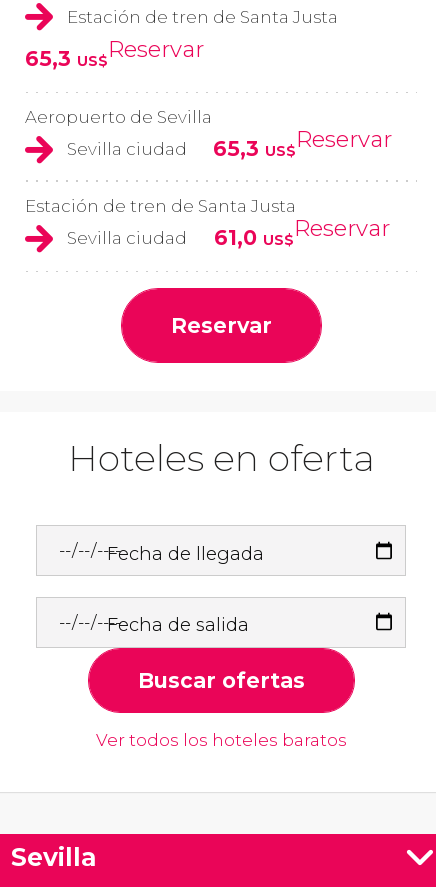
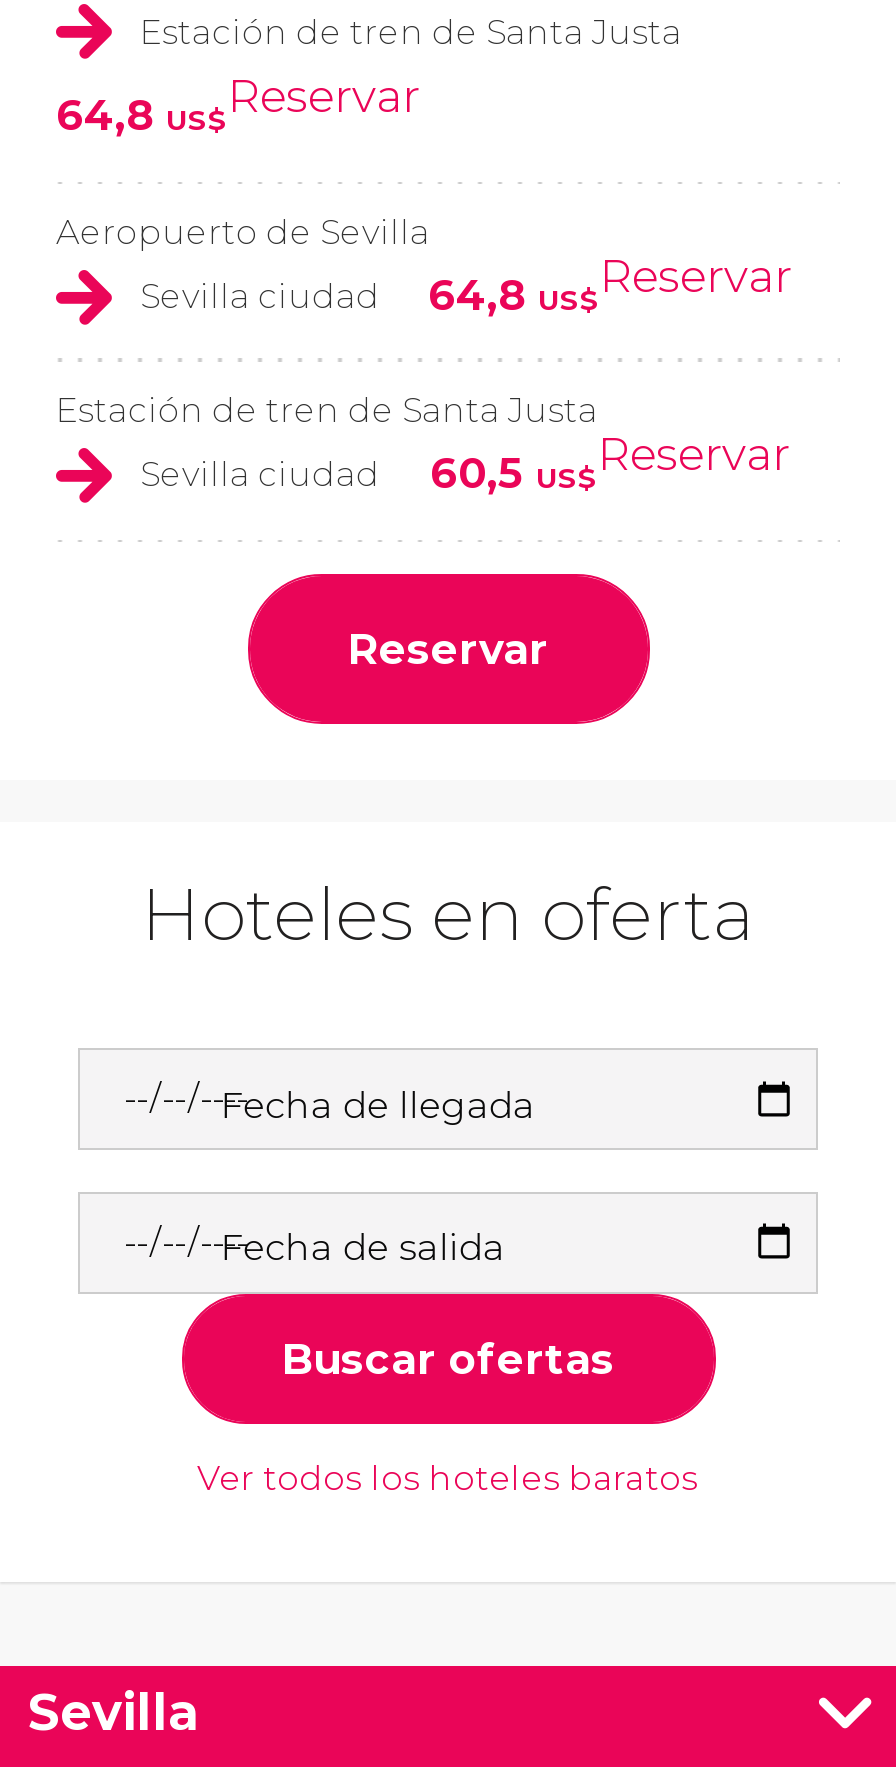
[25,35,204,71] 65,3 US$Reservar -> [56,68,420,140] 64,8 US$Reservar
[67,124,391,160] Sevilla ciudad 65,3 US$Reservar -> [140,247,792,319] Sevilla ciudad 64,8 US$Reservar
[67,214,390,250] Sevilla ciudad 61,0 US$Reservar -> [140,426,790,498] Sevilla ciudad 60,5 US$Reservar

